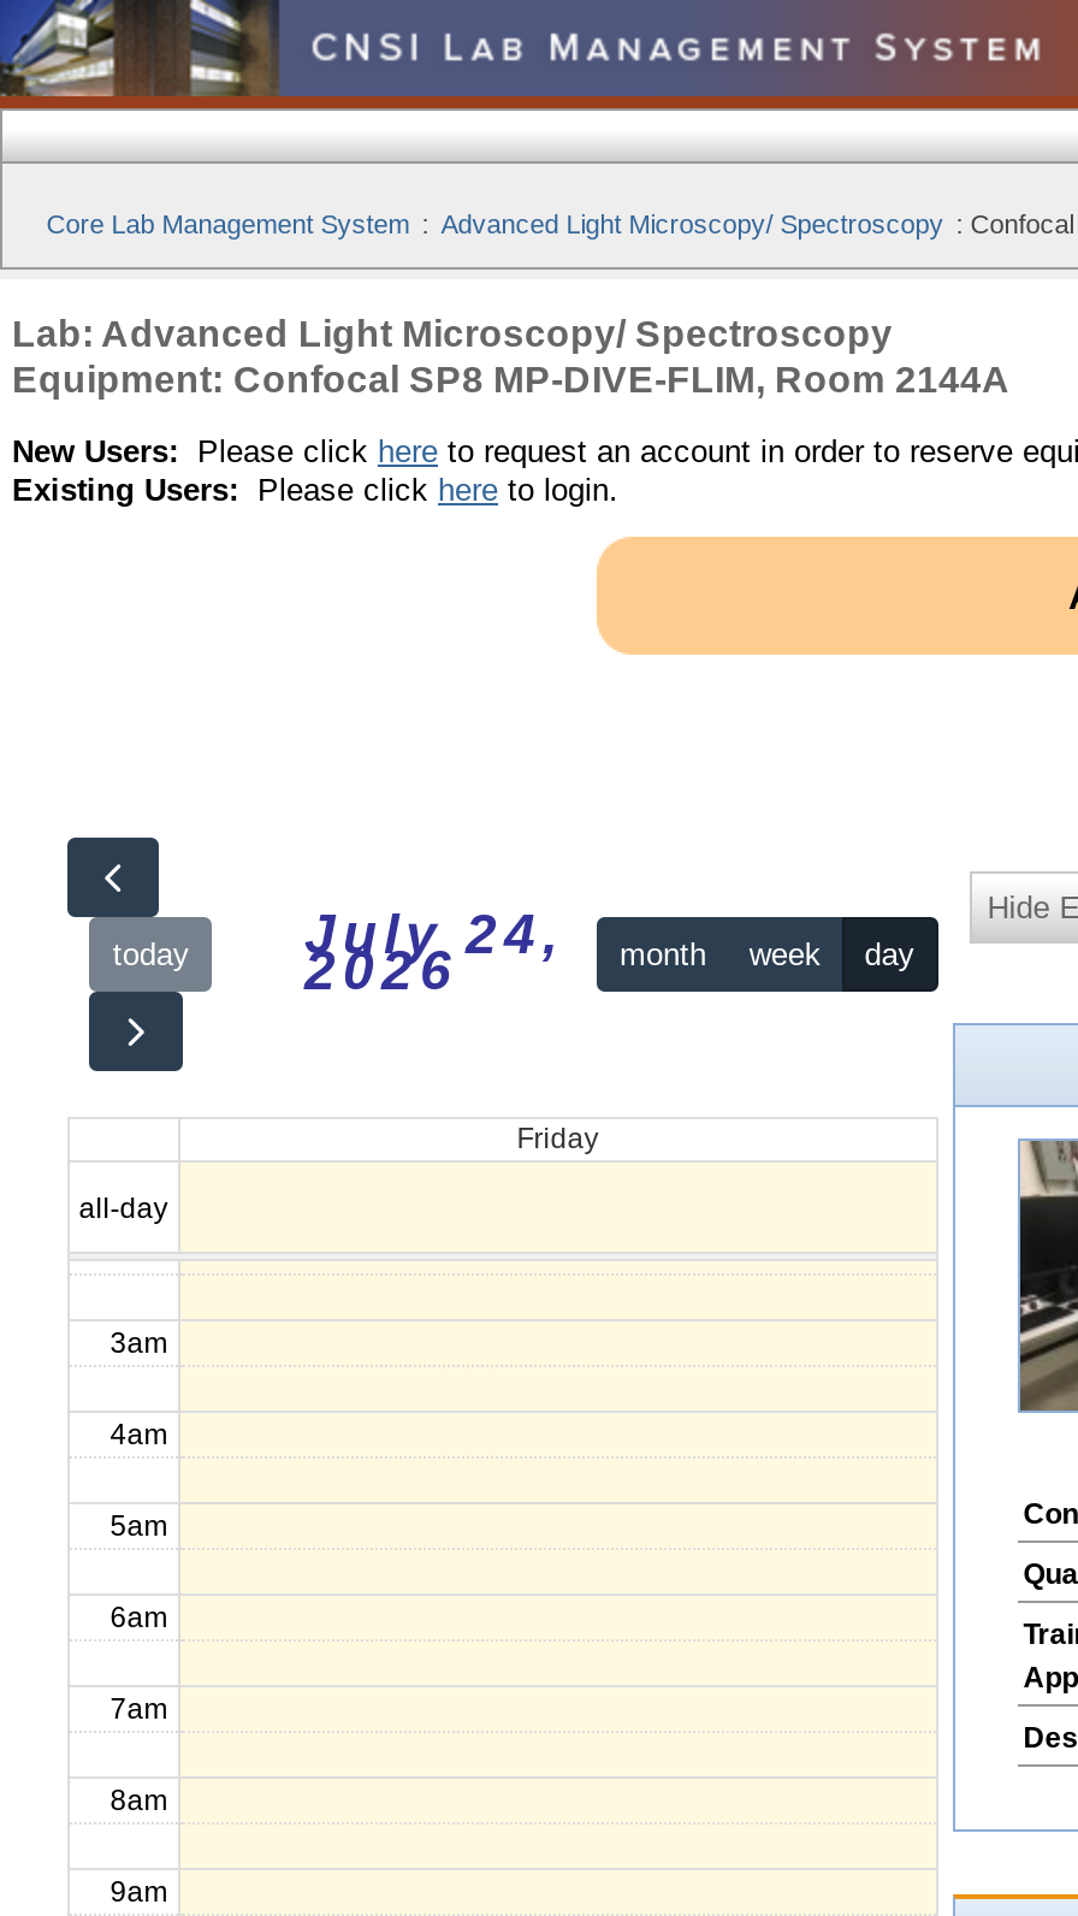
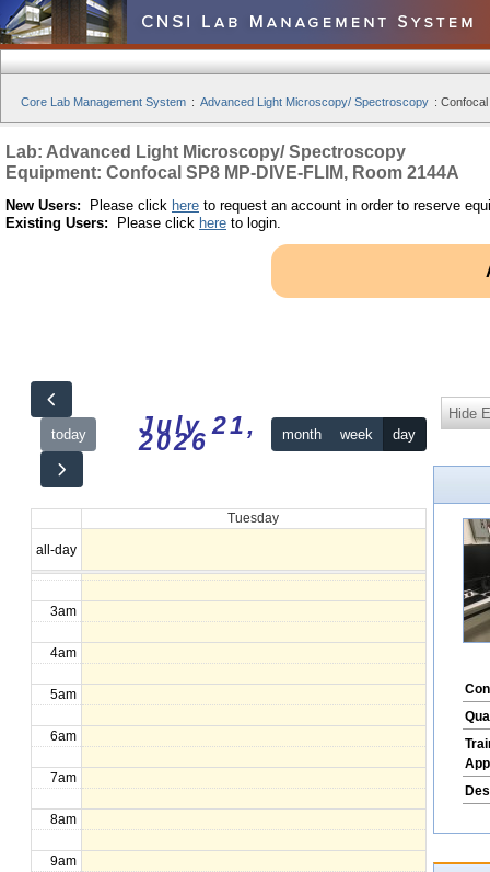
[304,904,915,972] July 24, month week day -> [138,411,416,442] July 21, month week day
[517,1122,598,1156] Friday -> [228,511,279,526] Tuesday

